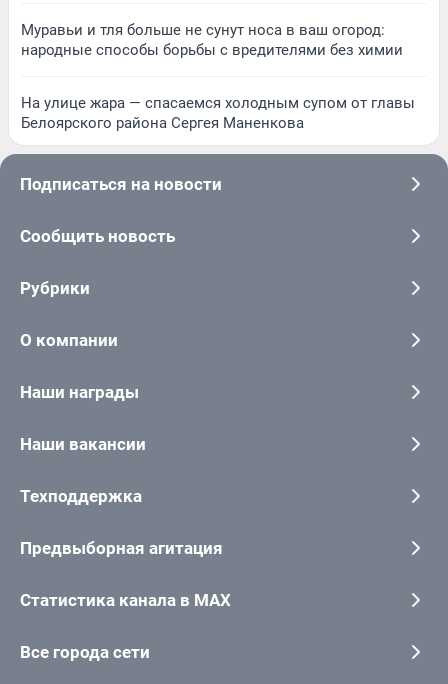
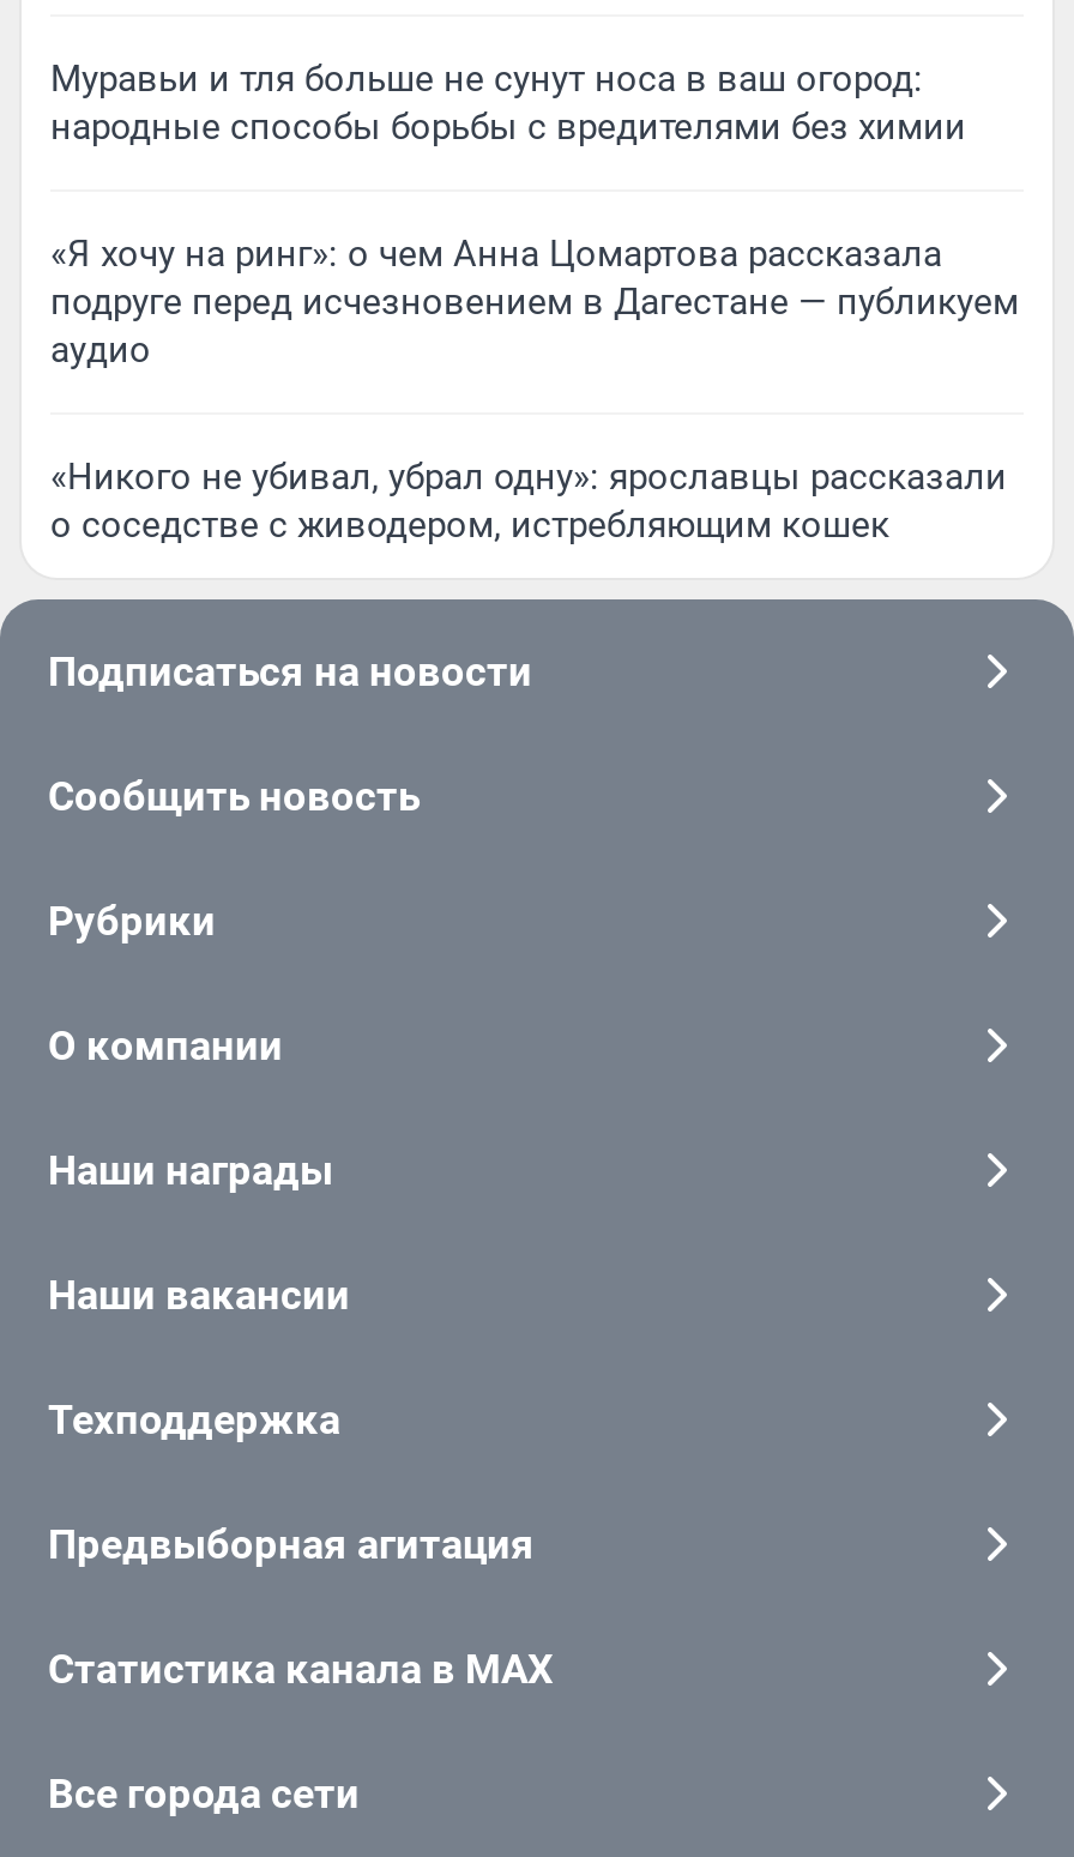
[21,94,415,132] На улице жара — спасаемся холодным супом от главы | Белоярского района Сергея Маненкова -> [50,232,1019,546] «Я хочу на ринг»: о чем Анна Цомартова рассказала | подруге перед исчезновением в Дагестане — публикуем | аудио | «Никого не убивал, убрал одну»: ярославцы рассказали | о соседстве с живодером, истребляющим кошек

